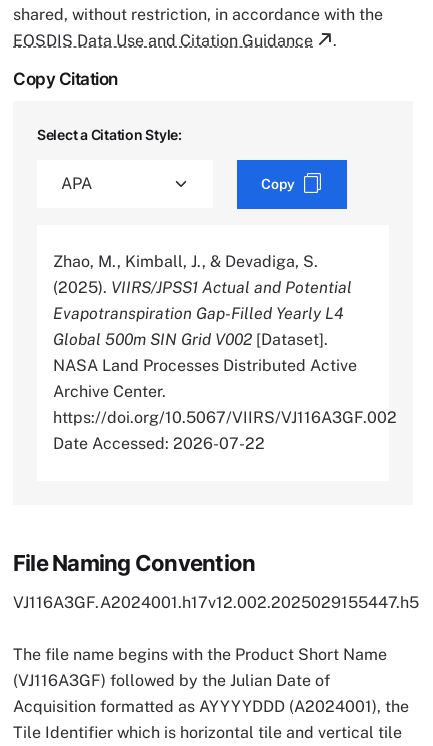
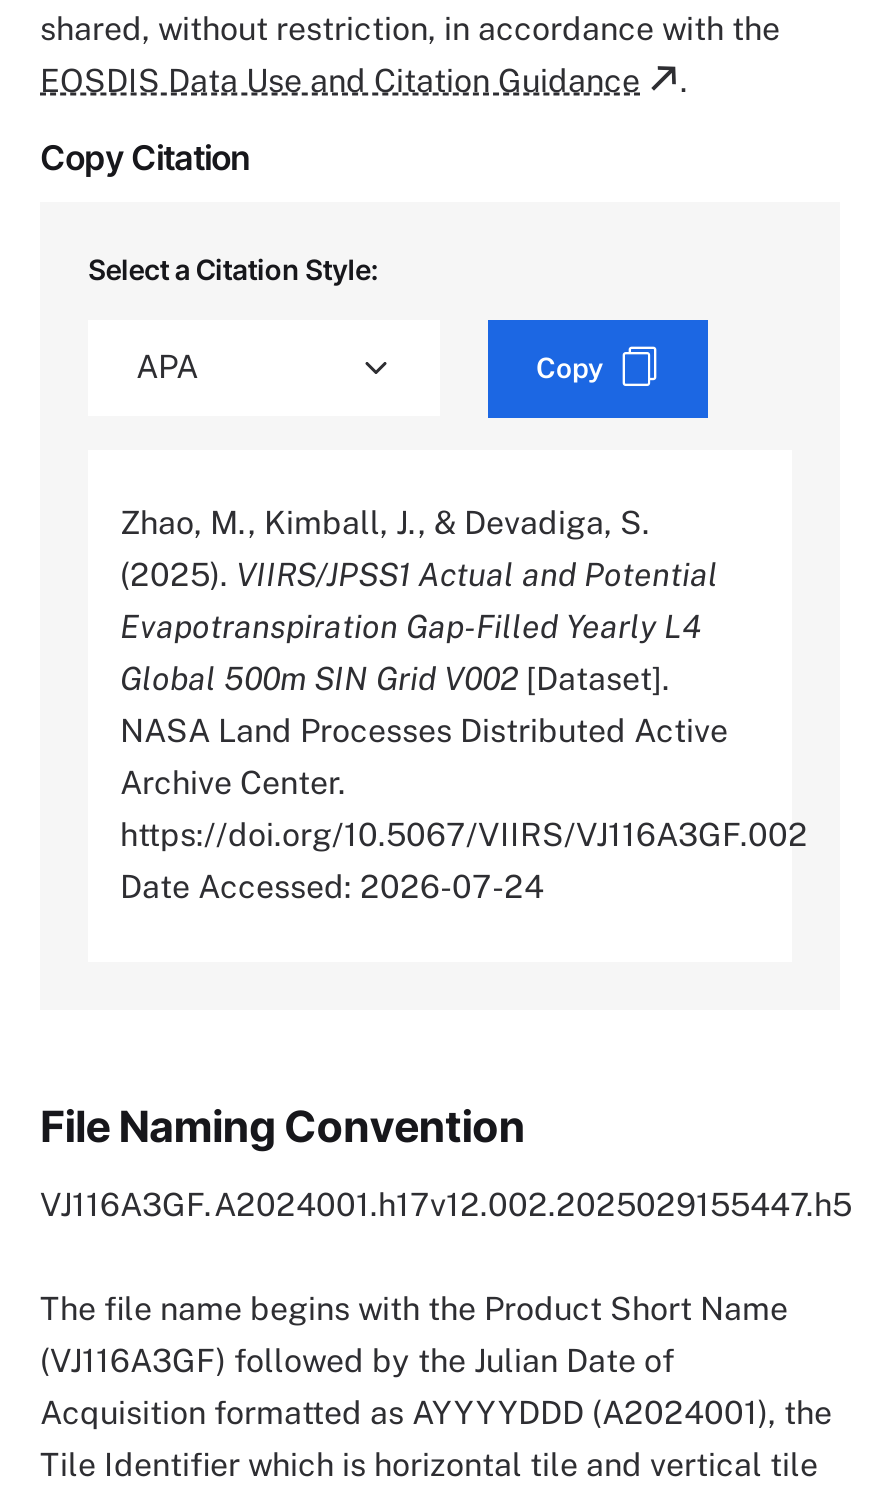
[53,434,265,453] Date Accessed: 2026-07-22 -> [120,868,544,906] Date Accessed: 2026-07-24

